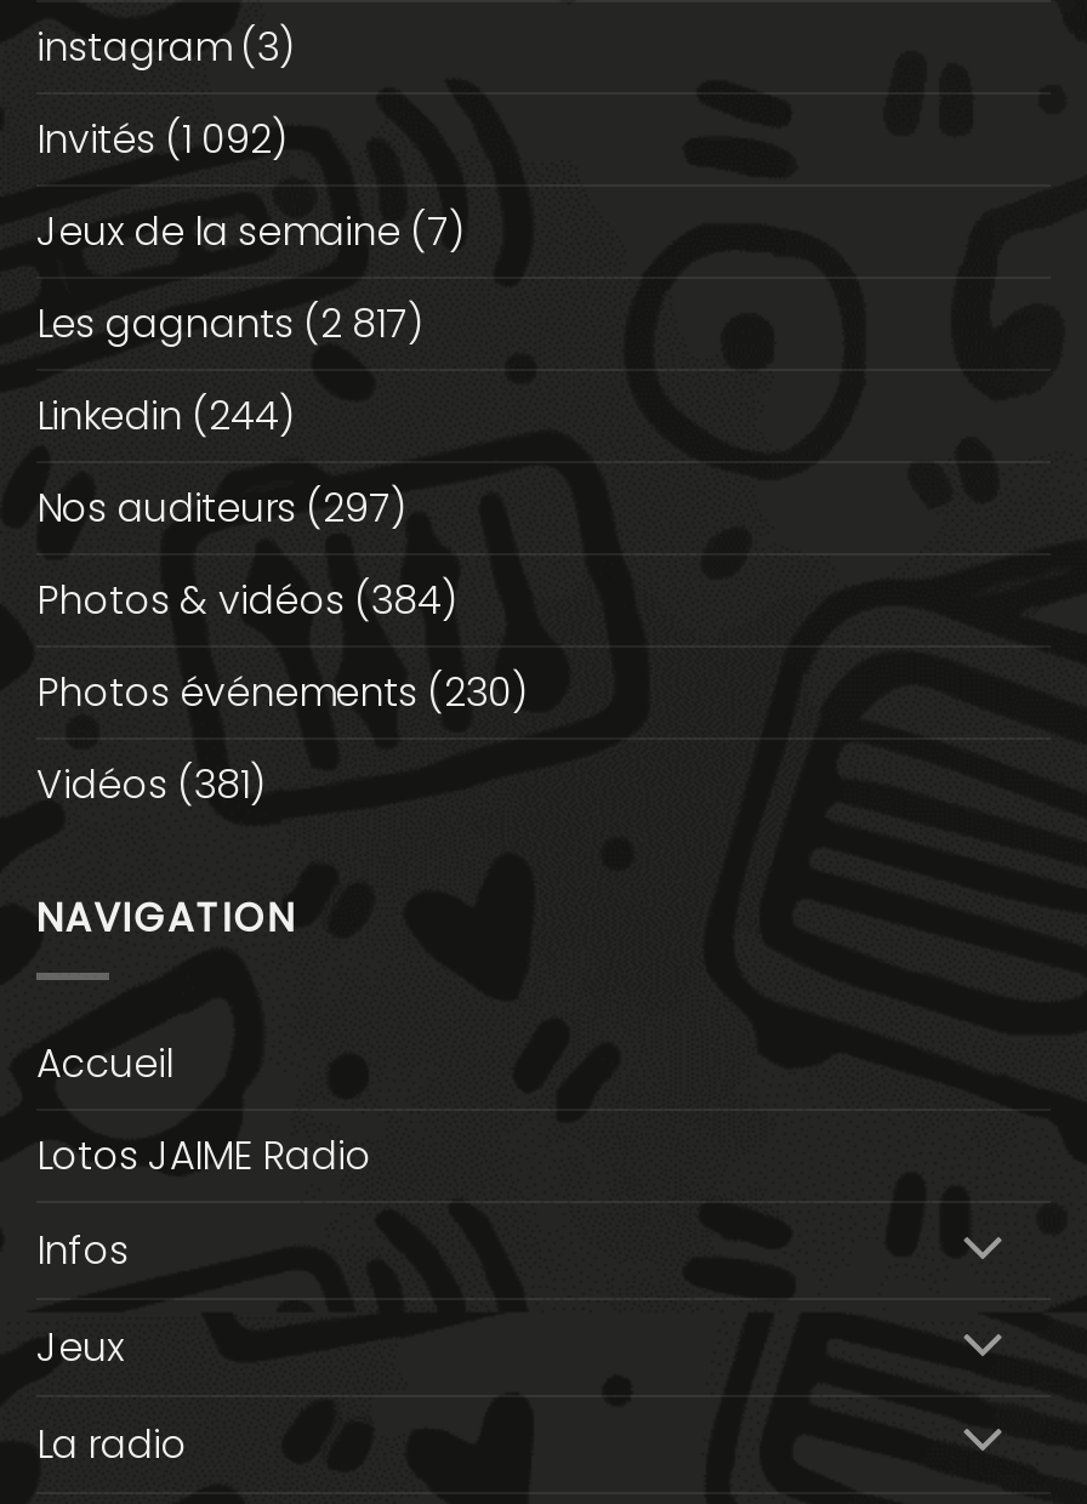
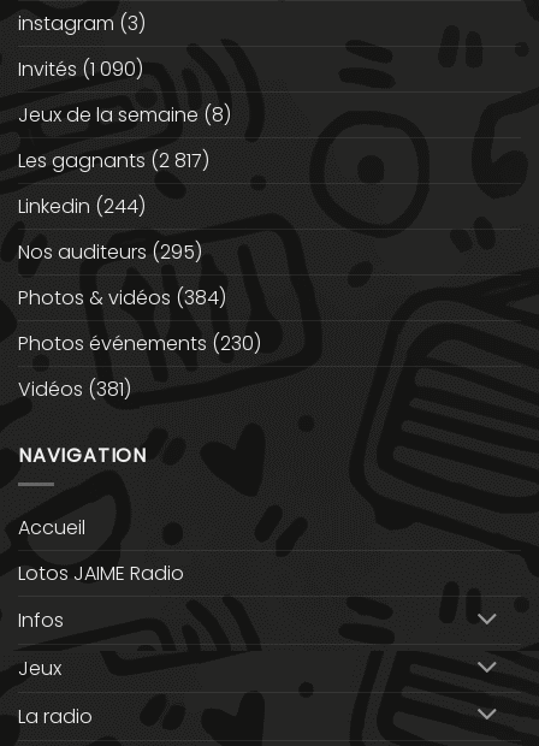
[36,111,286,167] Invités (1 092) -> [18,55,143,83] Invités (1 090)
[36,204,463,259] Jeux de la semaine (7) -> [18,101,231,129] Jeux de la semaine (8)
[36,480,405,536] Nos auditeurs (297) -> [18,238,202,266] Nos auditeurs (295)

